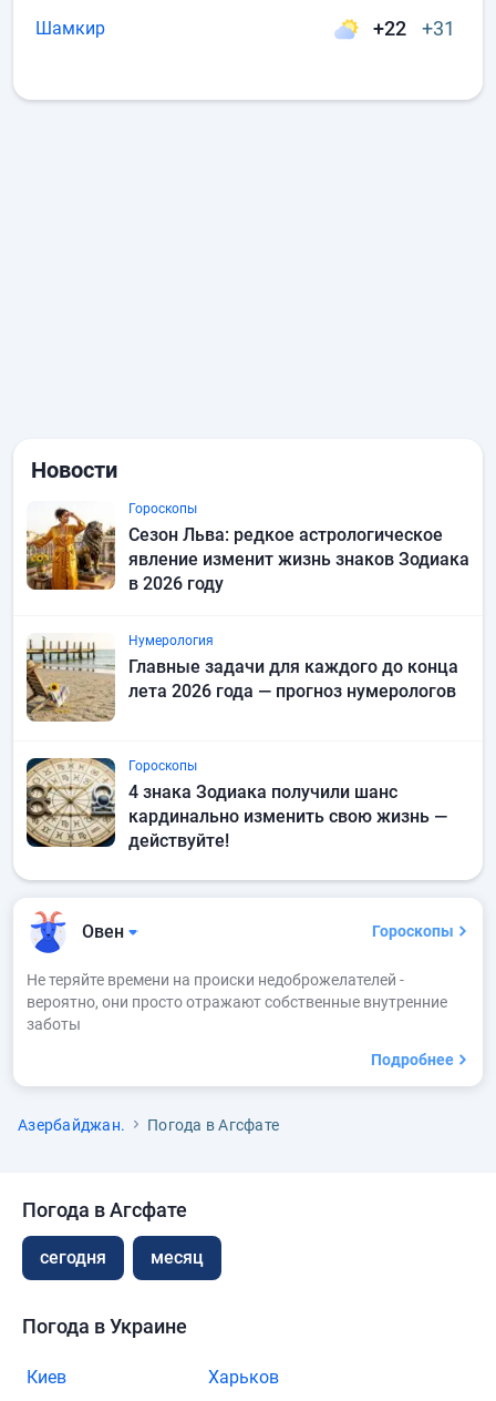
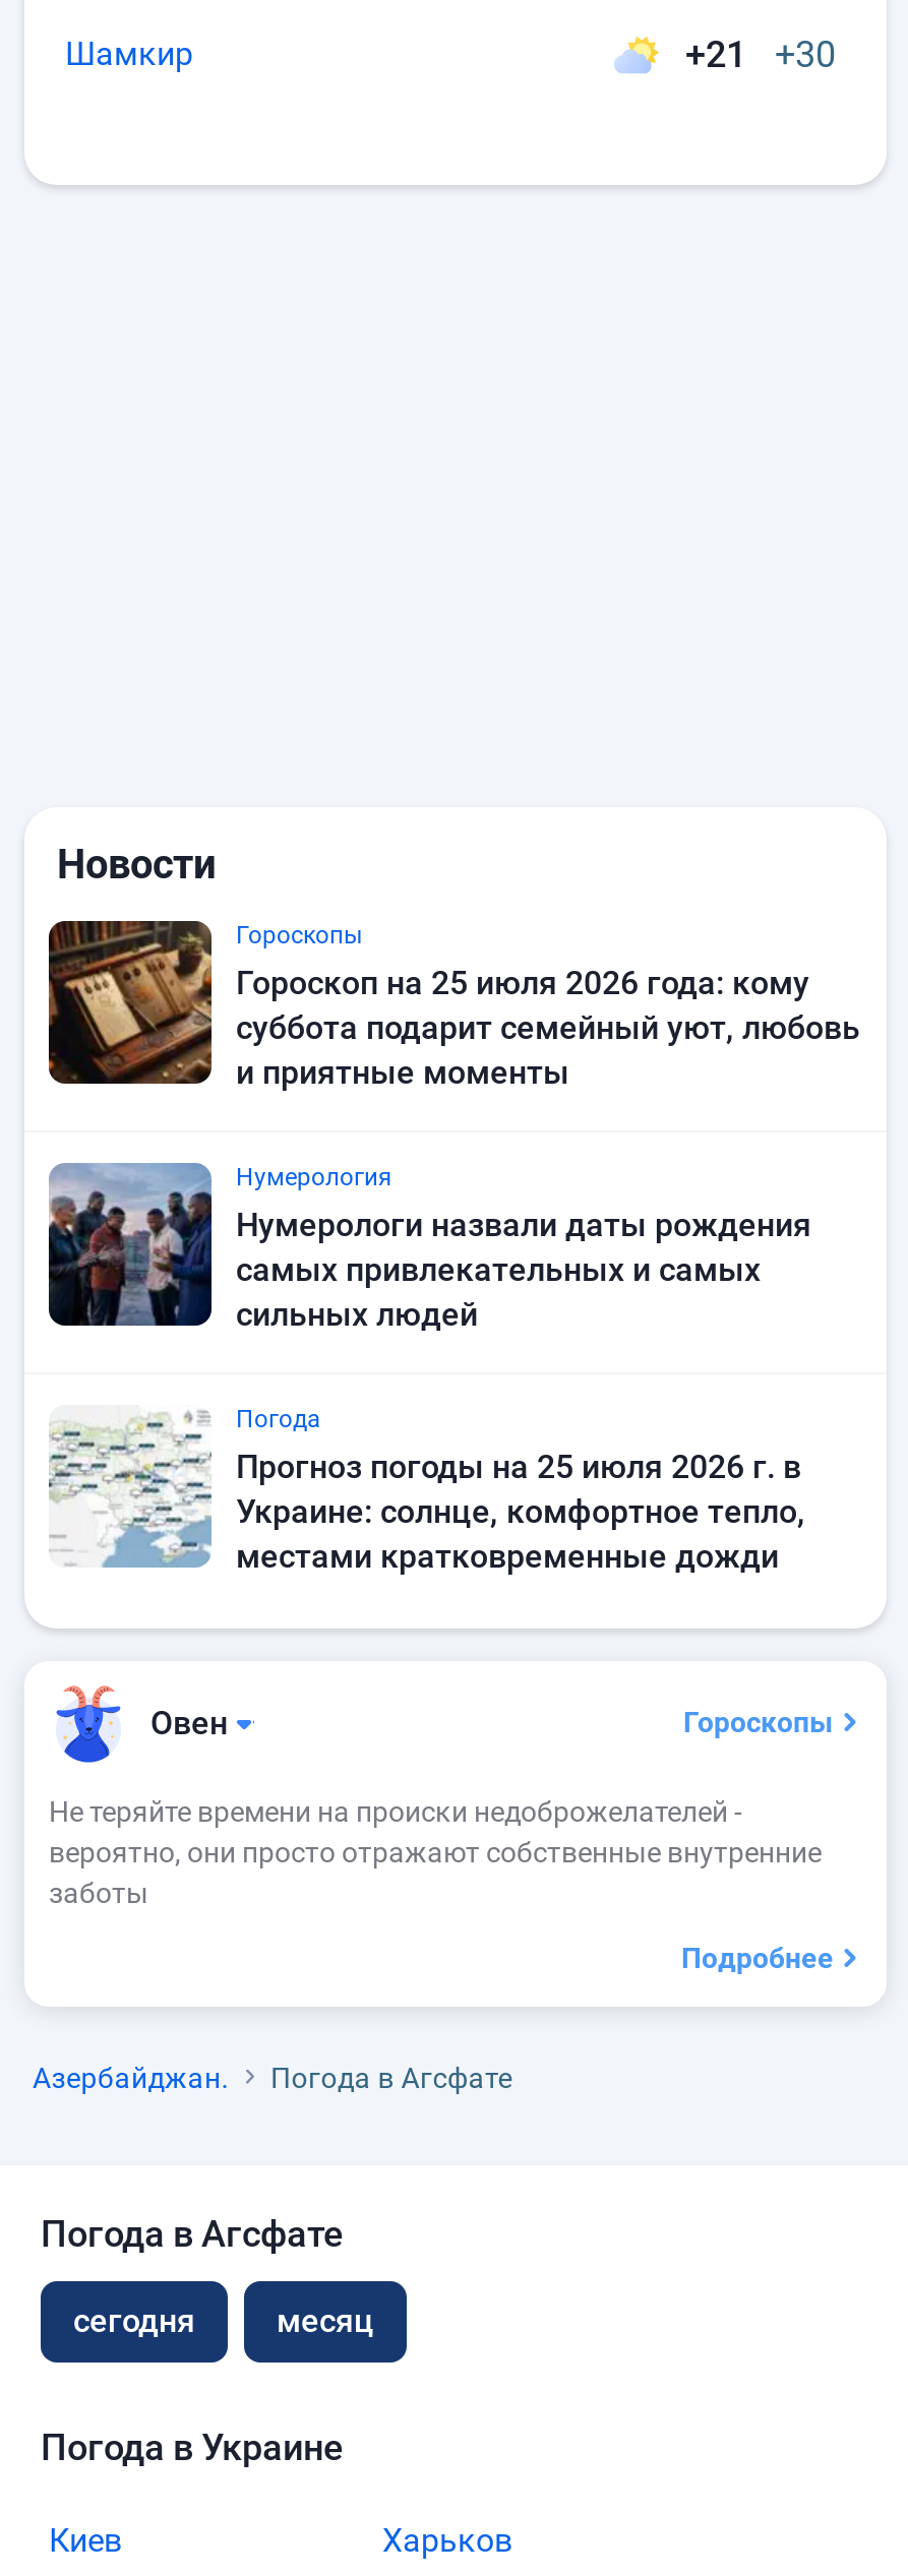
[373,17,406,40] +22 -> [685,33,746,75] +21
[422,17,455,40] +31 -> [775,33,836,75] +30
[25,501,469,594] [image] | Сезон Льва: редкое астрологическое | явление изменит жизнь знаков Зодиака | в 2026 году -> [47,919,860,1092] [image] | Гороскоп на 25 июля 2026 года: кому | суббота подарит семейный уют, любовь | и приятные моменты
[25,633,458,723] [image] | Главные задачи для каждого до конца | лета 2026 года — прогноз нумерологов -> [47,1161,811,1334] [image] | Нумерологи назвали даты рождения | самых привлекательных и самых | сильных людей
[25,757,447,851] [image] | Гороскопы | 4 знака Зодиака получили шанс | кардинально изменить свою жизнь — | действуйте! -> [49,1405,805,1576] [image] | Погода | Прогноз погоды на 25 июля 2026 г. в | Украине: солнце, комфортное тепло, | местами кратковременные дожди

